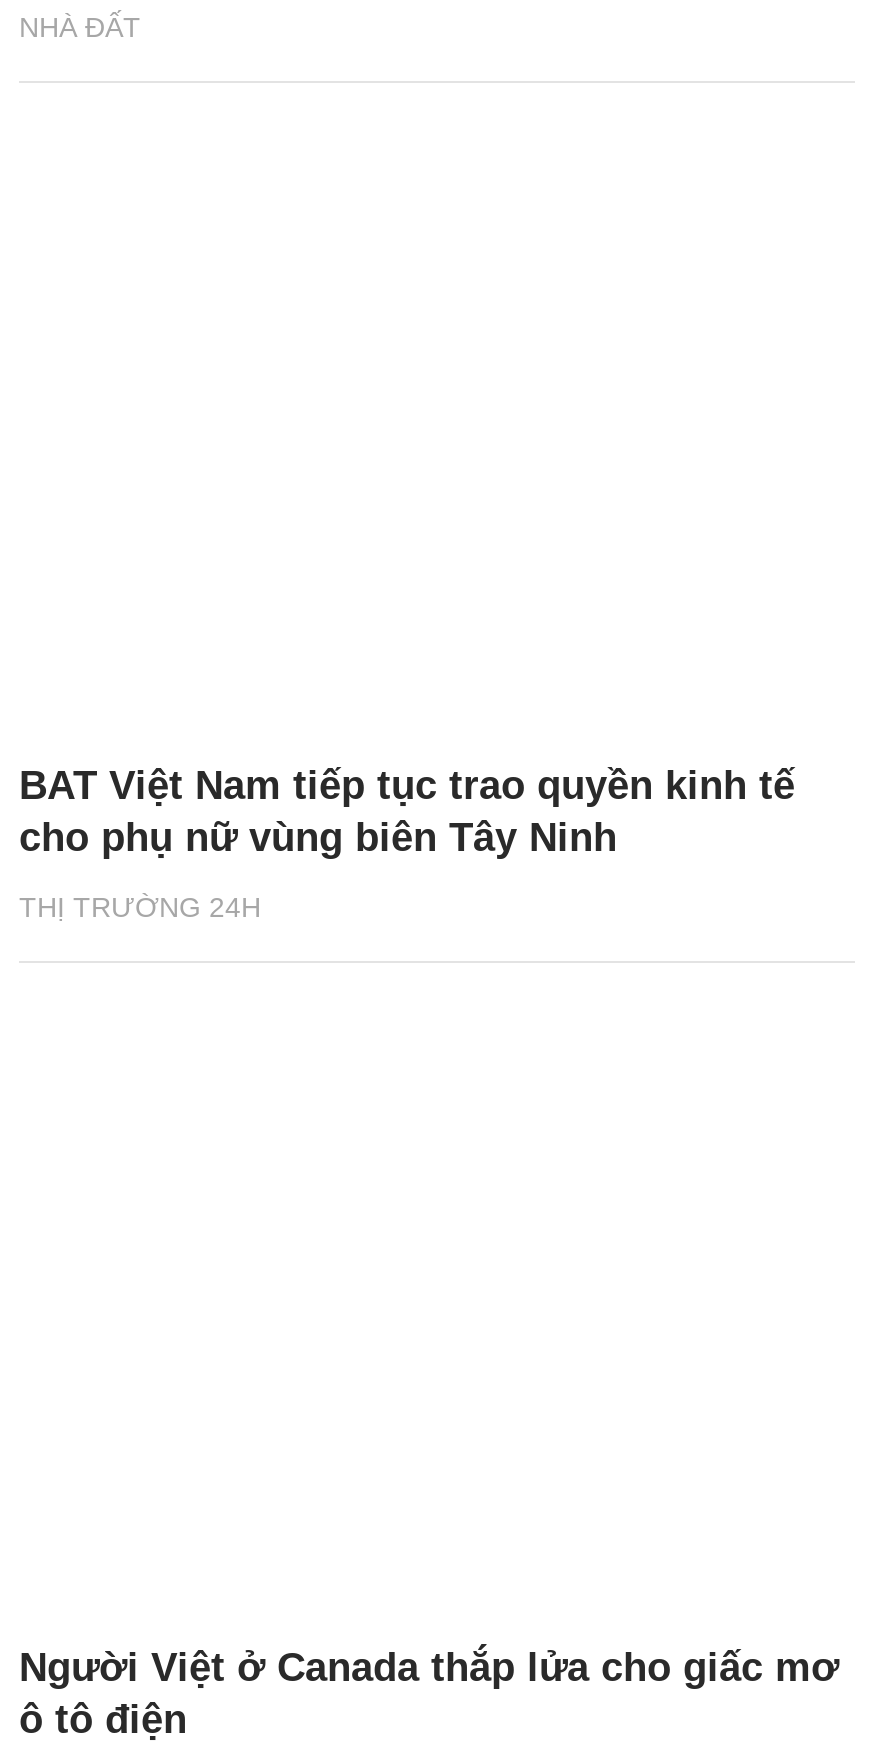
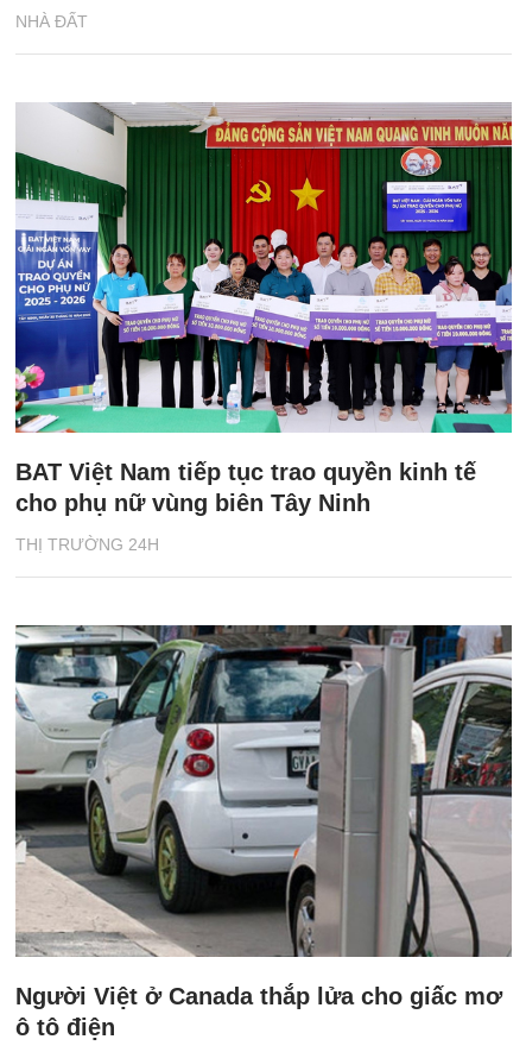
none -> [14,101,513,434] [image]
none -> [14,624,513,958] [image]

